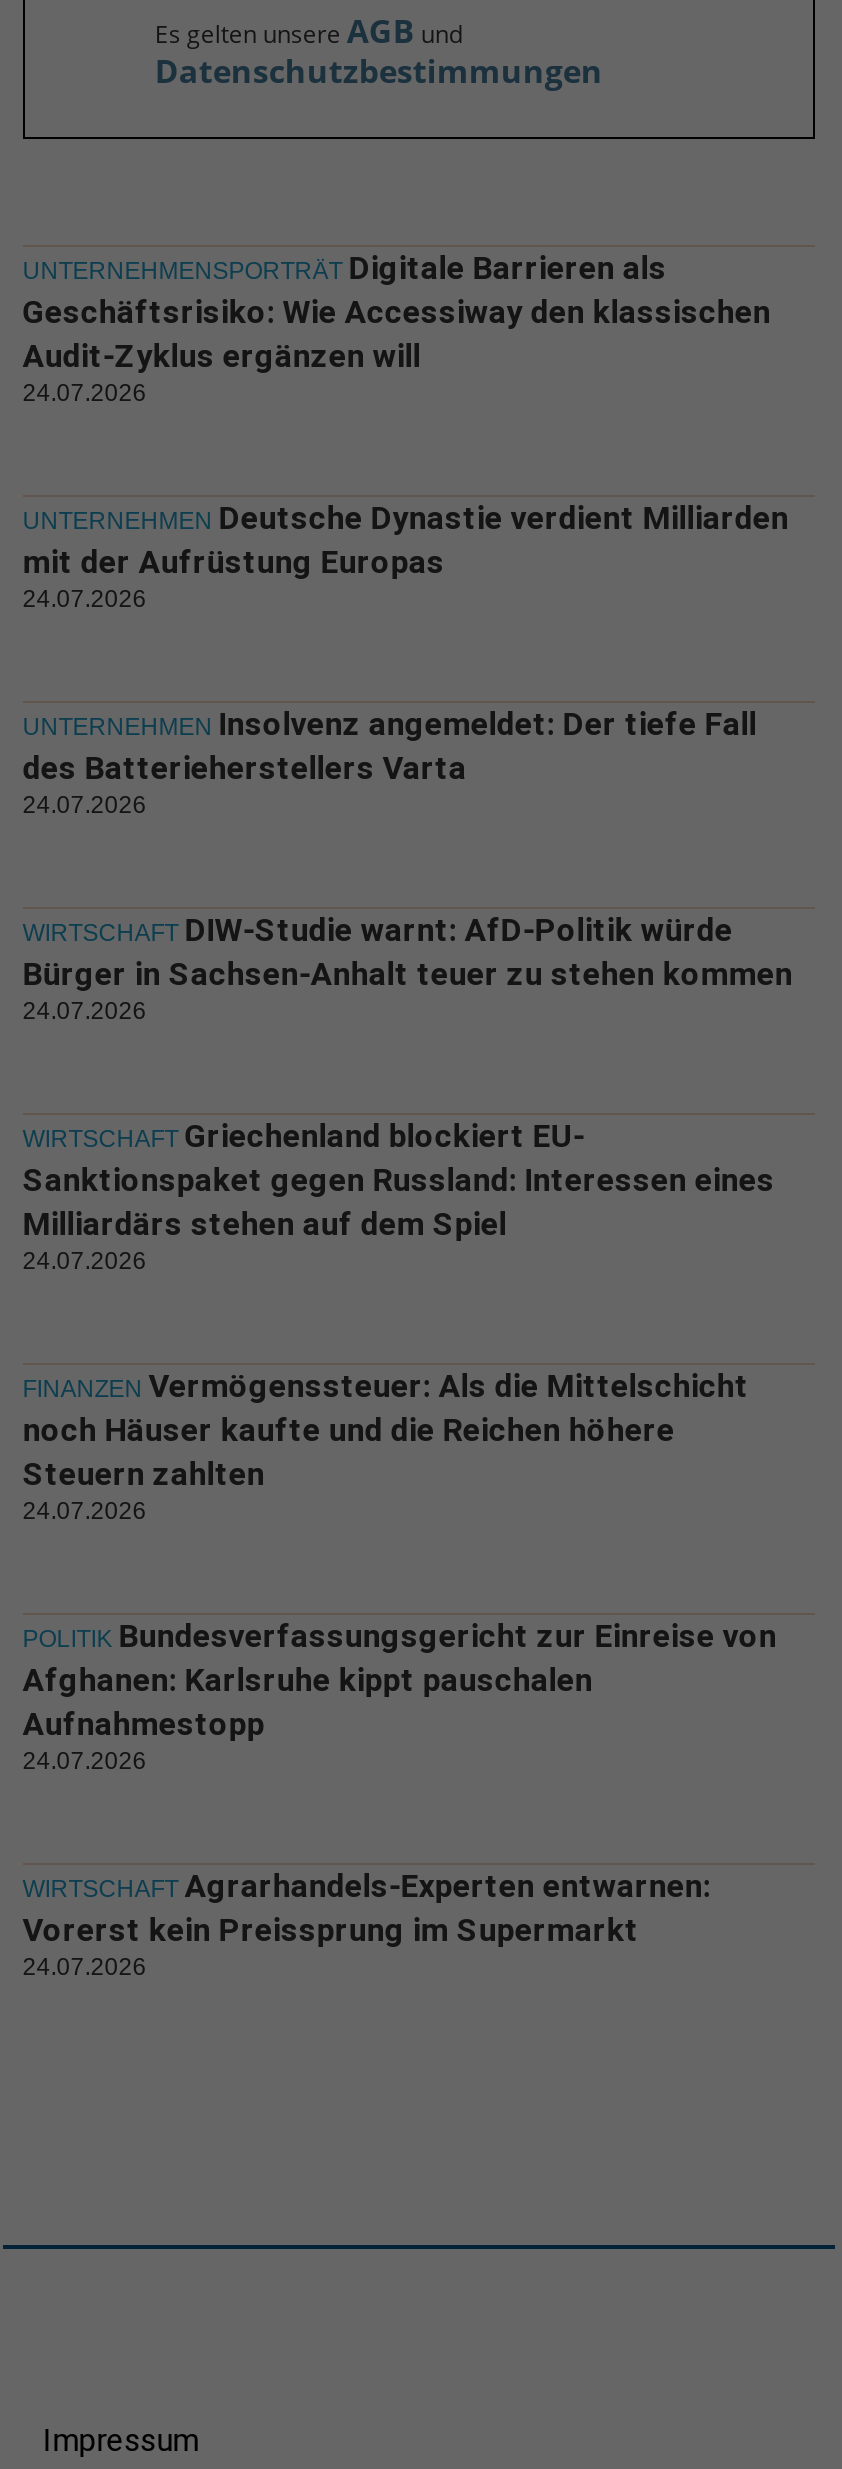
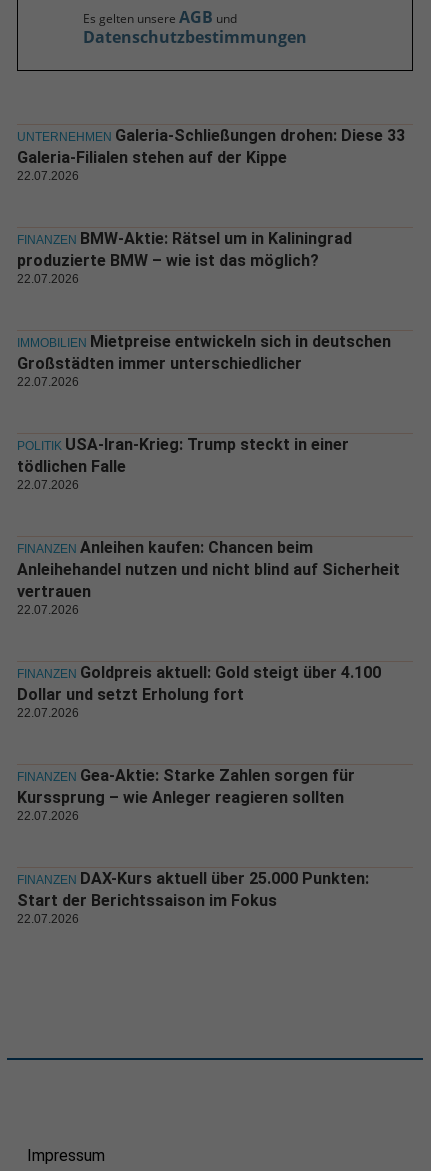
[22,249,770,407] UNTERNEHMENSPORTRÄT Digitale Barrieren als | Geschäftsrisiko: Wie Accessiway den klassischen | Audit-Zyklus ergänzen will | 24.07.2026 -> [17,126,405,183] UNTERNEHMEN Galeria-Schließungen drohen: Diese 33 | Galeria-Filialen stehen auf der Kippe | 22.07.2026
[22,499,788,613] UNTERNEHMEN Deutsche Dynastie verdient Milliarden | mit der Aufrüstung Europas | 24.07.2026 -> [17,229,352,286] FINANZEN BMW-Aktie: Rätsel um in Kaliningrad | produzierte BMW – wie ist das möglich? | 22.07.2026
[22,705,756,819] UNTERNEHMEN Insolvenz angemeldet: Der tiefe Fall | des Batterieherstellers Varta | 24.07.2026 -> [17,332,391,389] IMMOBILIEN Mietpreise entwickeln sich in deutschen | Großstädten immer unterschiedlicher | 22.07.2026
[22,911,792,1025] WIRTSCHAFT DIW-Studie warnt: AfD-Politik würde | Bürger in Sachsen-Anhalt teuer zu stehen kommen | 24.07.2026 -> [17,435,349,492] POLITIK USA-Iran-Krieg: Trump steckt in einer | tödlichen Falle | 22.07.2026
[22,1117,774,1275] WIRTSCHAFT Griechenland blockiert EU- | Sanktionspaket gegen Russland: Interessen eines | Milliardärs stehen auf dem Spiel | 24.07.2026 -> [17,538,400,617] FINANZEN Anleihen kaufen: Chancen beim | Anleihehandel nutzen und nicht blind auf Sicherheit | vertrauen | 22.07.2026
[22,1367,748,1525] FINANZEN Vermögenssteuer: Als die Mittelschicht | noch Häuser kaufte und die Reichen höhere | Steuern zahlten | 24.07.2026 -> [17,663,381,720] FINANZEN Goldpreis aktuell: Gold steigt über 4.100 | Dollar und setzt Erholung fort | 22.07.2026
[22,1617,776,1775] POLITIK Bundesverfassungsgericht zur Einreise von | Afghanen: Karlsruhe kippt pauschalen | Aufnahmestopp | 24.07.2026 -> [17,766,355,823] FINANZEN Gea-Aktie: Starke Zahlen sorgen für | Kurssprung – wie Anleger reagieren sollten | 22.07.2026
[22,1867,710,1981] WIRTSCHAFT Agrarhandels-Experten entwarnen: | Vorerst kein Preissprung im Supermarkt | 24.07.2026 -> [17,869,369,926] FINANZEN DAX-Kurs aktuell über 25.000 Punkten: | Start der Berichtssaison im Fokus | 22.07.2026

